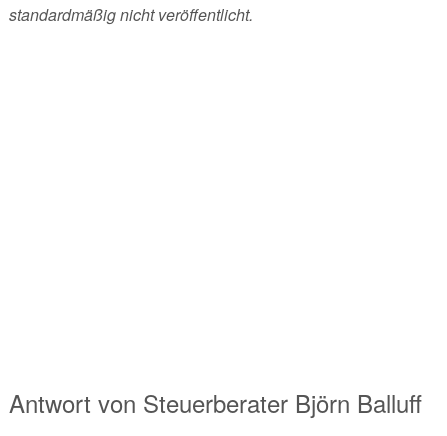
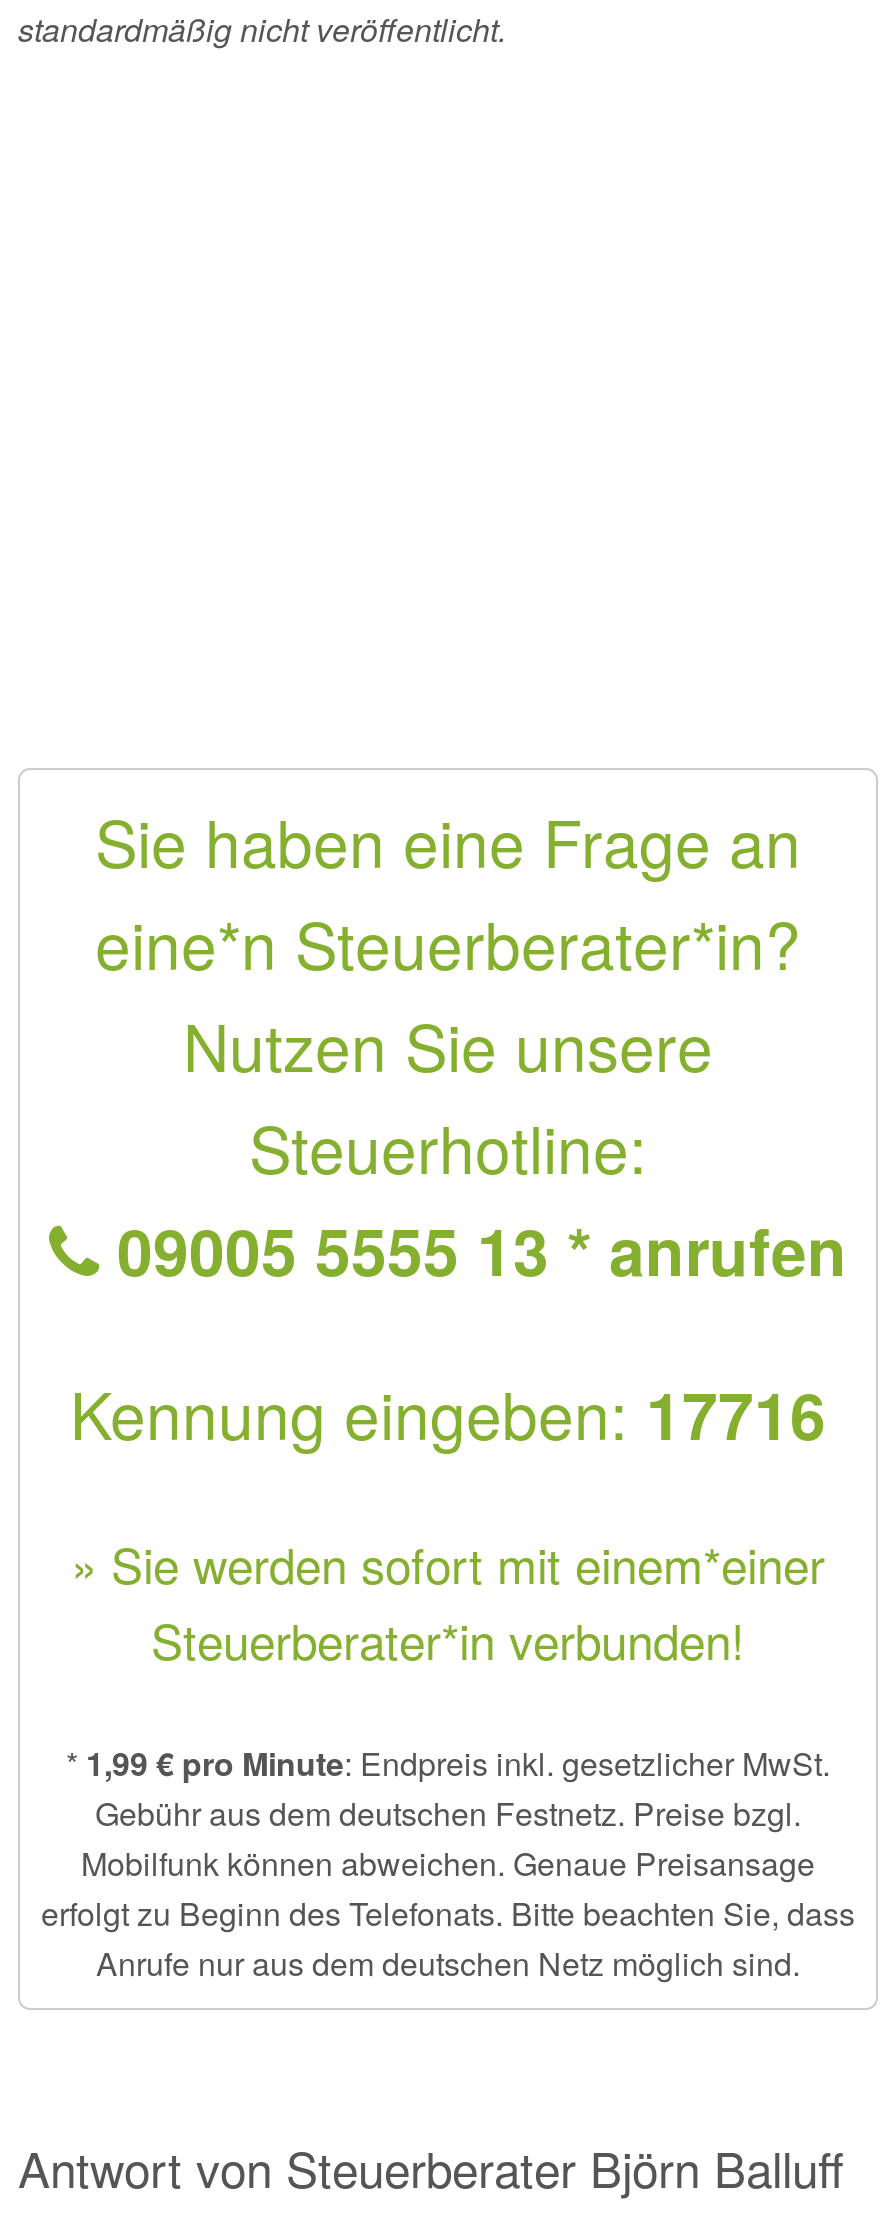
none -> [41,794,855,1986] Sie haben eine Frage an | eine*n Steuerberater*in? | Nutzen Sie unsere | Steuerhotline: | 09005 5555 13 * anrufen | Kennung eingeben: 17716 | » Sie werden sofort mit einem*einer | Steuerberater*in verbunden! | * 1,99 € pro Minute: Endpreis inkl. gesetzlicher MwSt. | Gebühr aus dem deutschen Festnetz. Preise bzgl. | Mobilfunk können abweichen. Genaue Preisansage | erfolgt zu Beginn des Telefonats. Bitte beachten Sie, dass | Anrufe nur aus dem deutschen Netz möglich sind.

